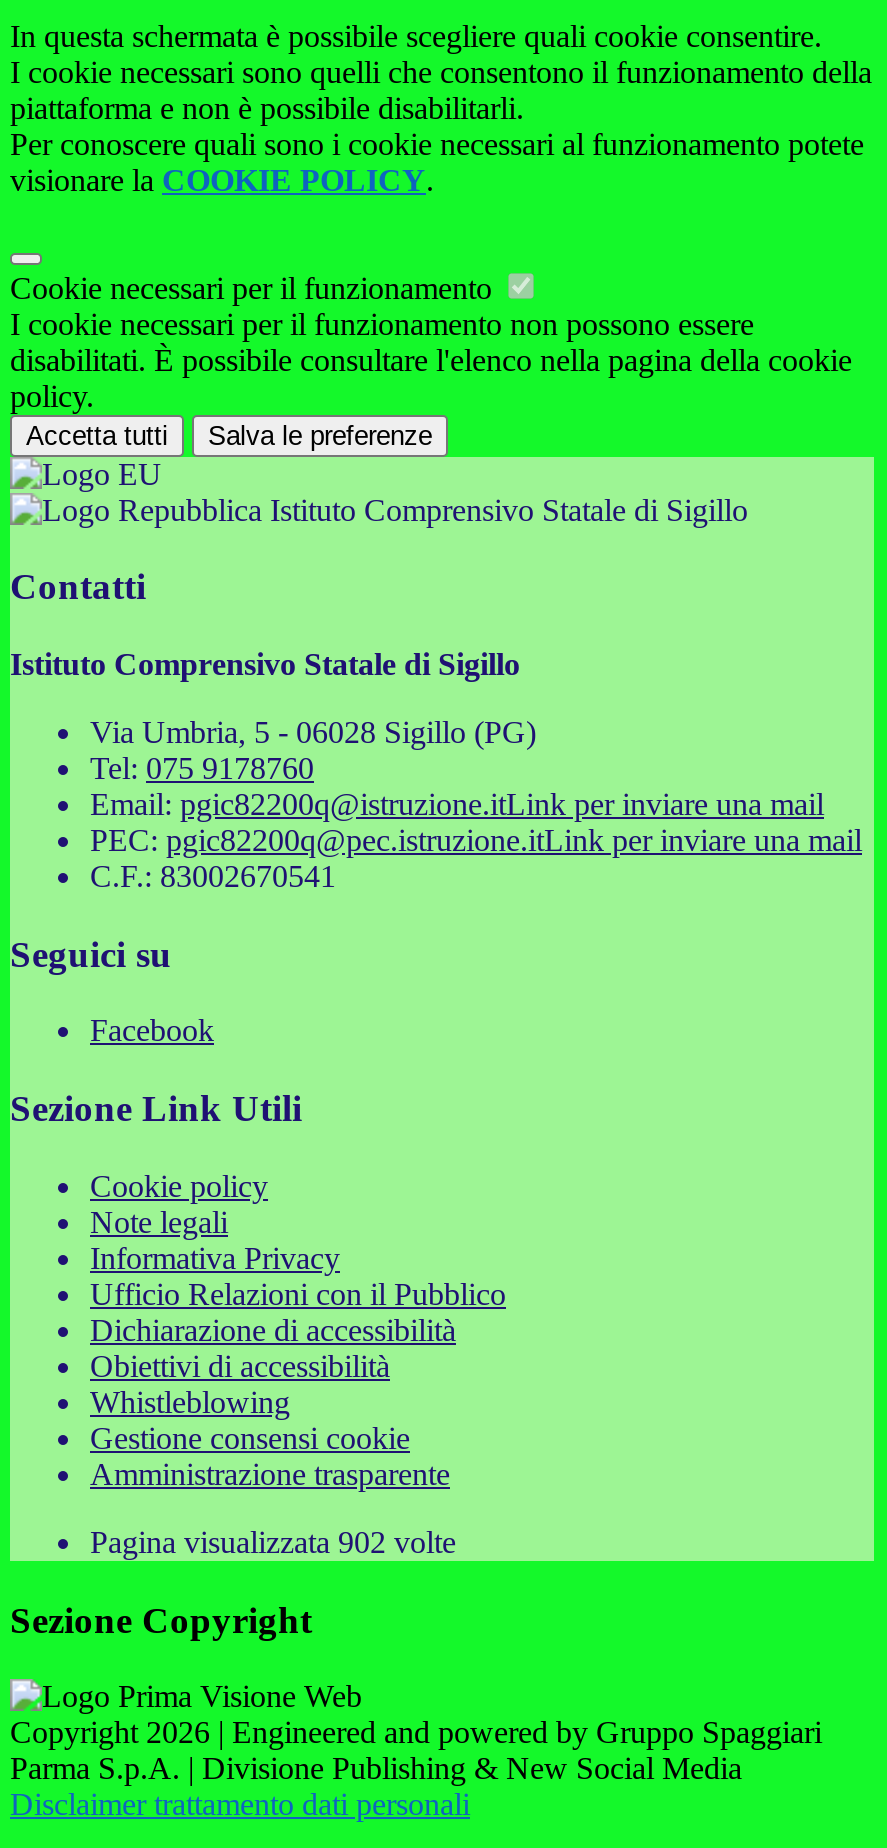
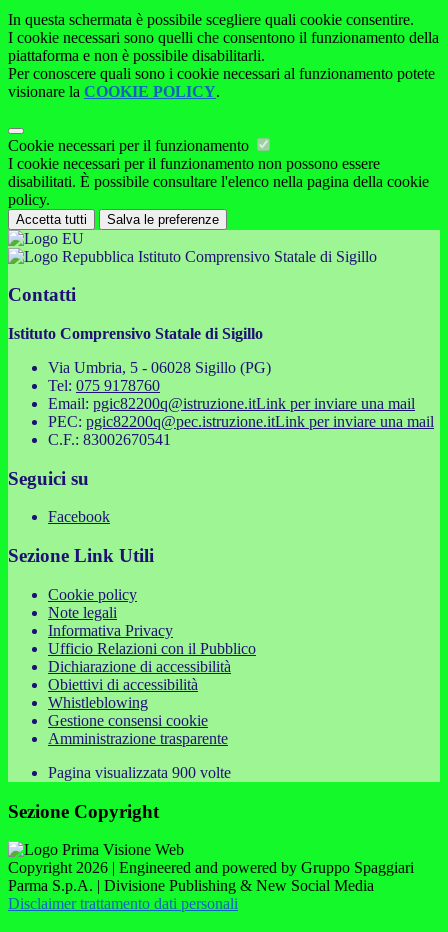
[90,1525,456,1559] Pagina visualizzata 902 volte -> [48,764,231,781] Pagina visualizzata 900 volte

